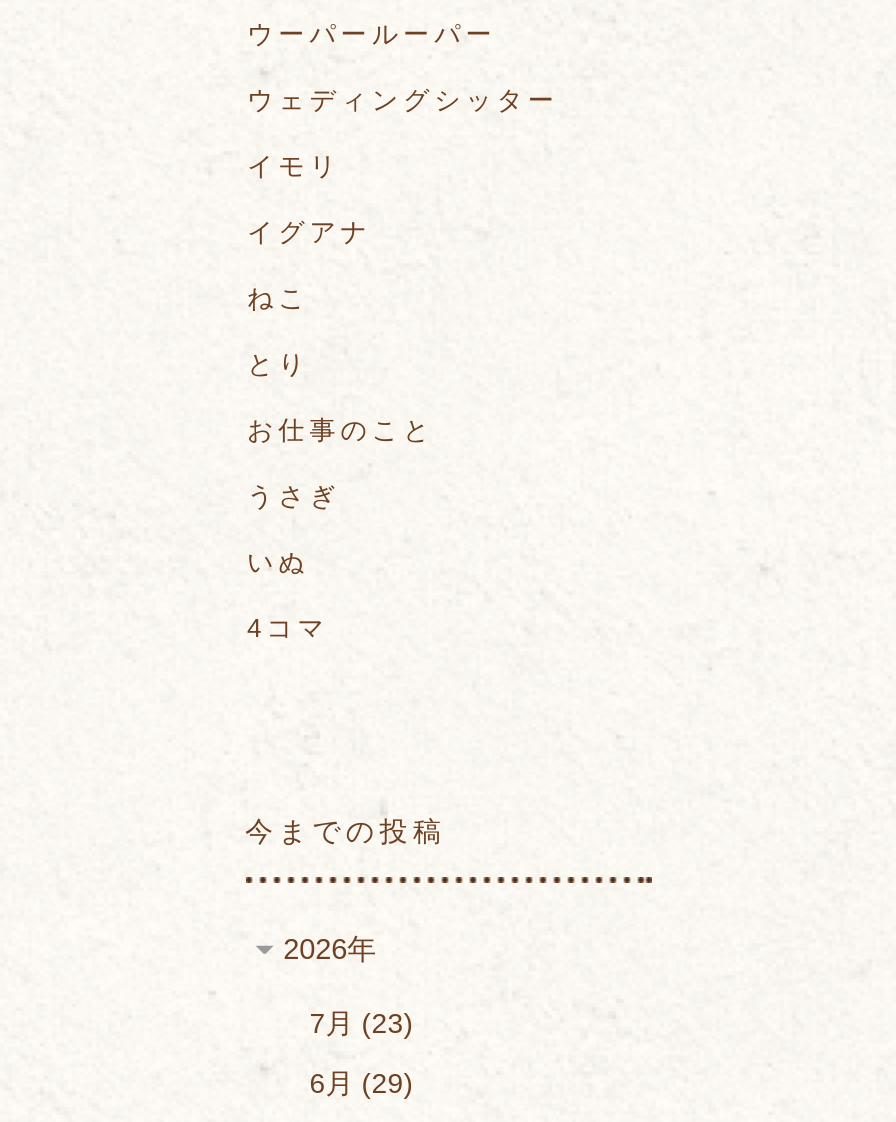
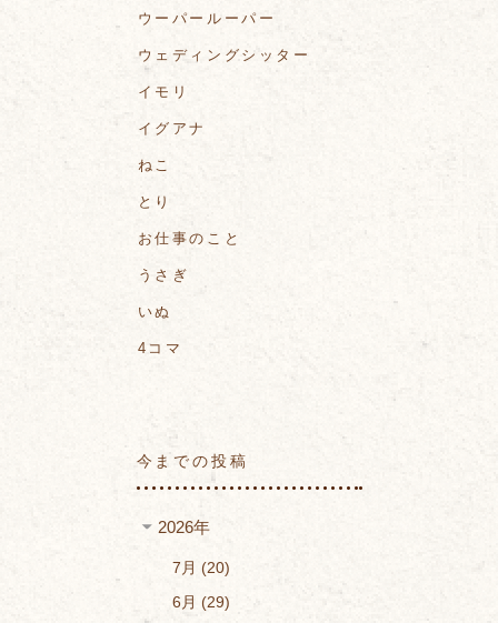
[309,1007,403,1039] 7月 23 -> [172,559,224,577] 7月 20

